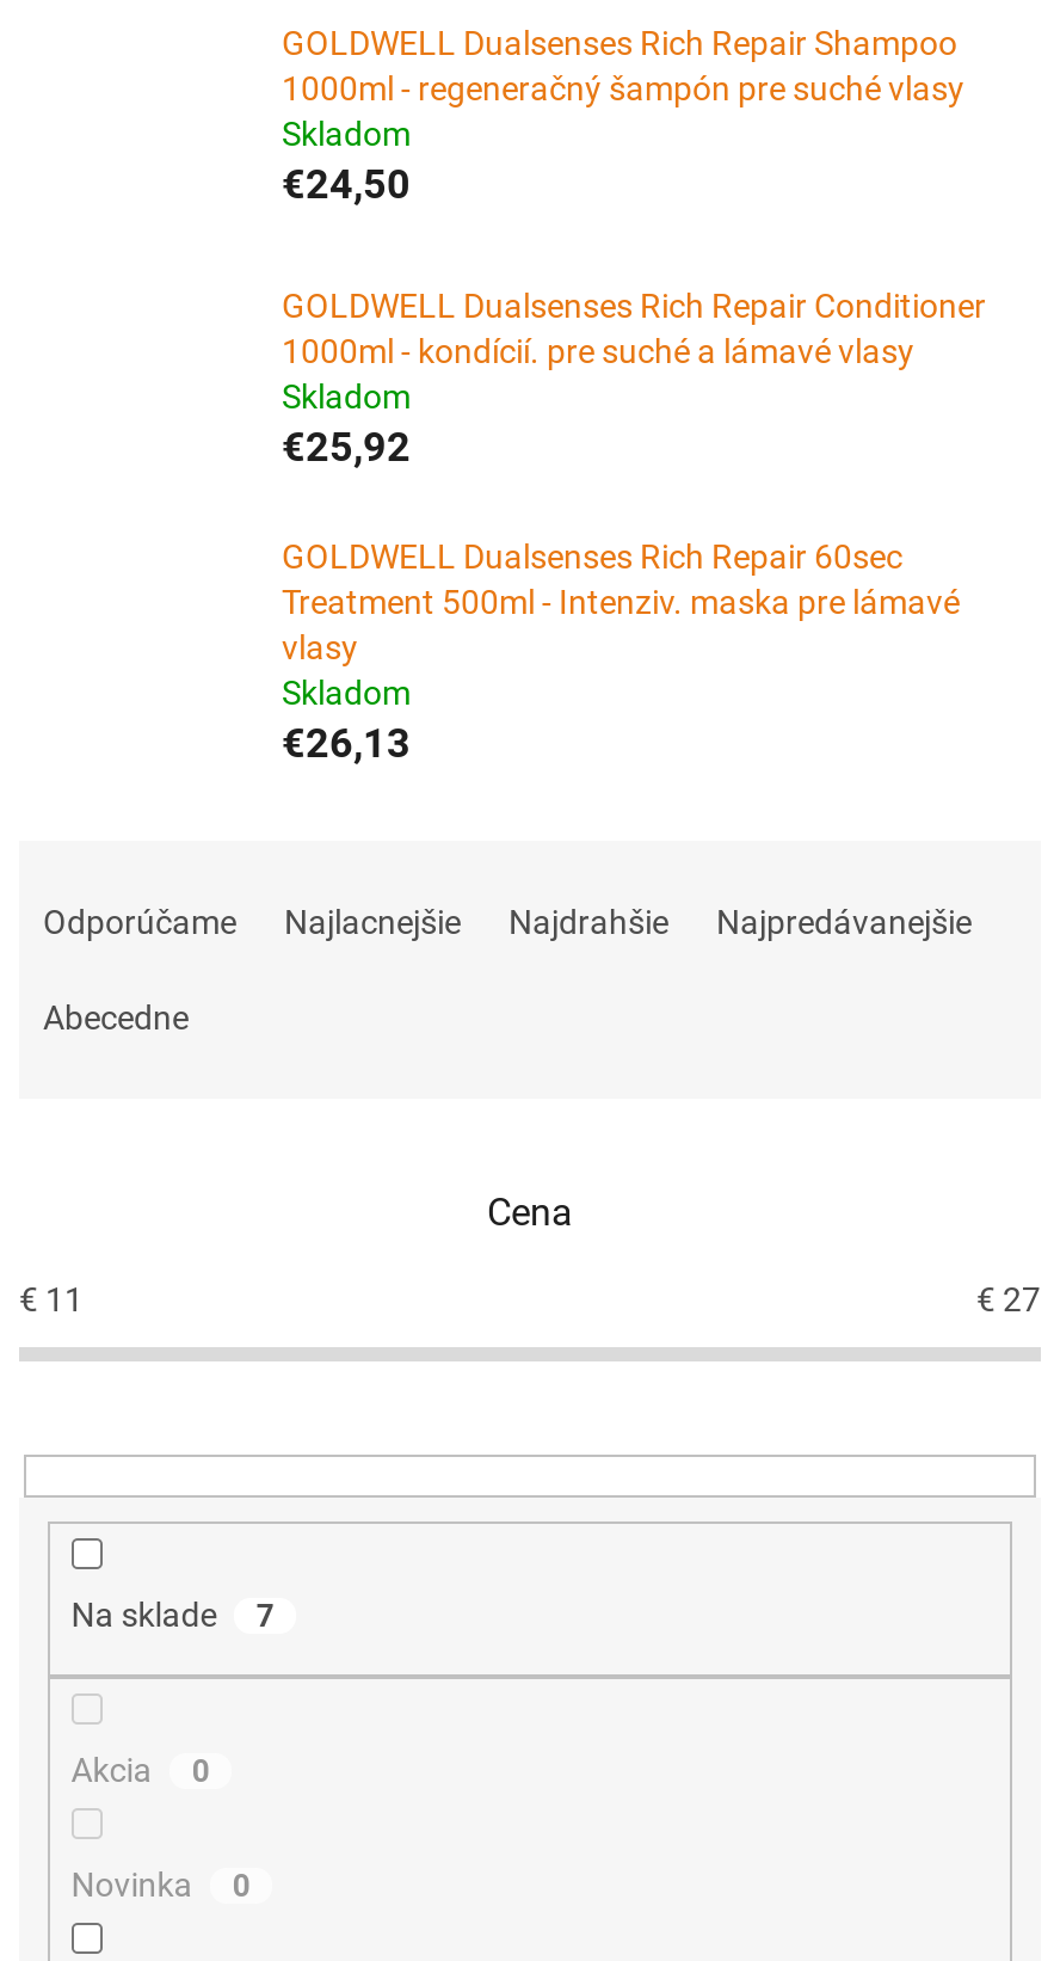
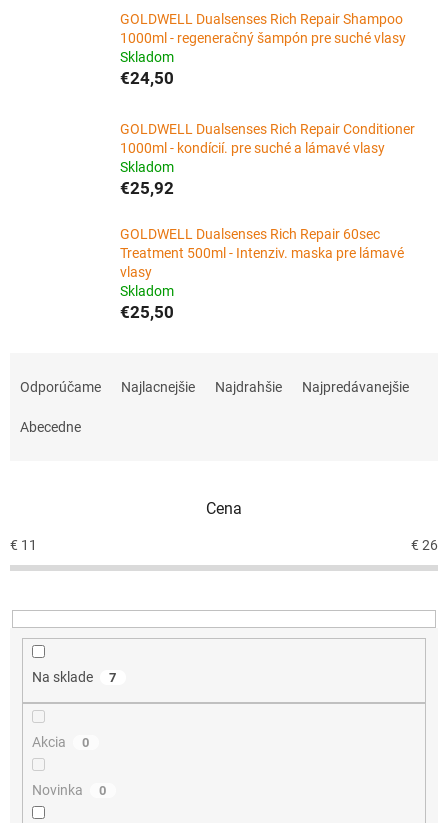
[282,720,411,768] €26,13 -> [120,302,174,322] €25,50
[976,1281,1041,1319] €27 -> [411,537,438,553] €26

